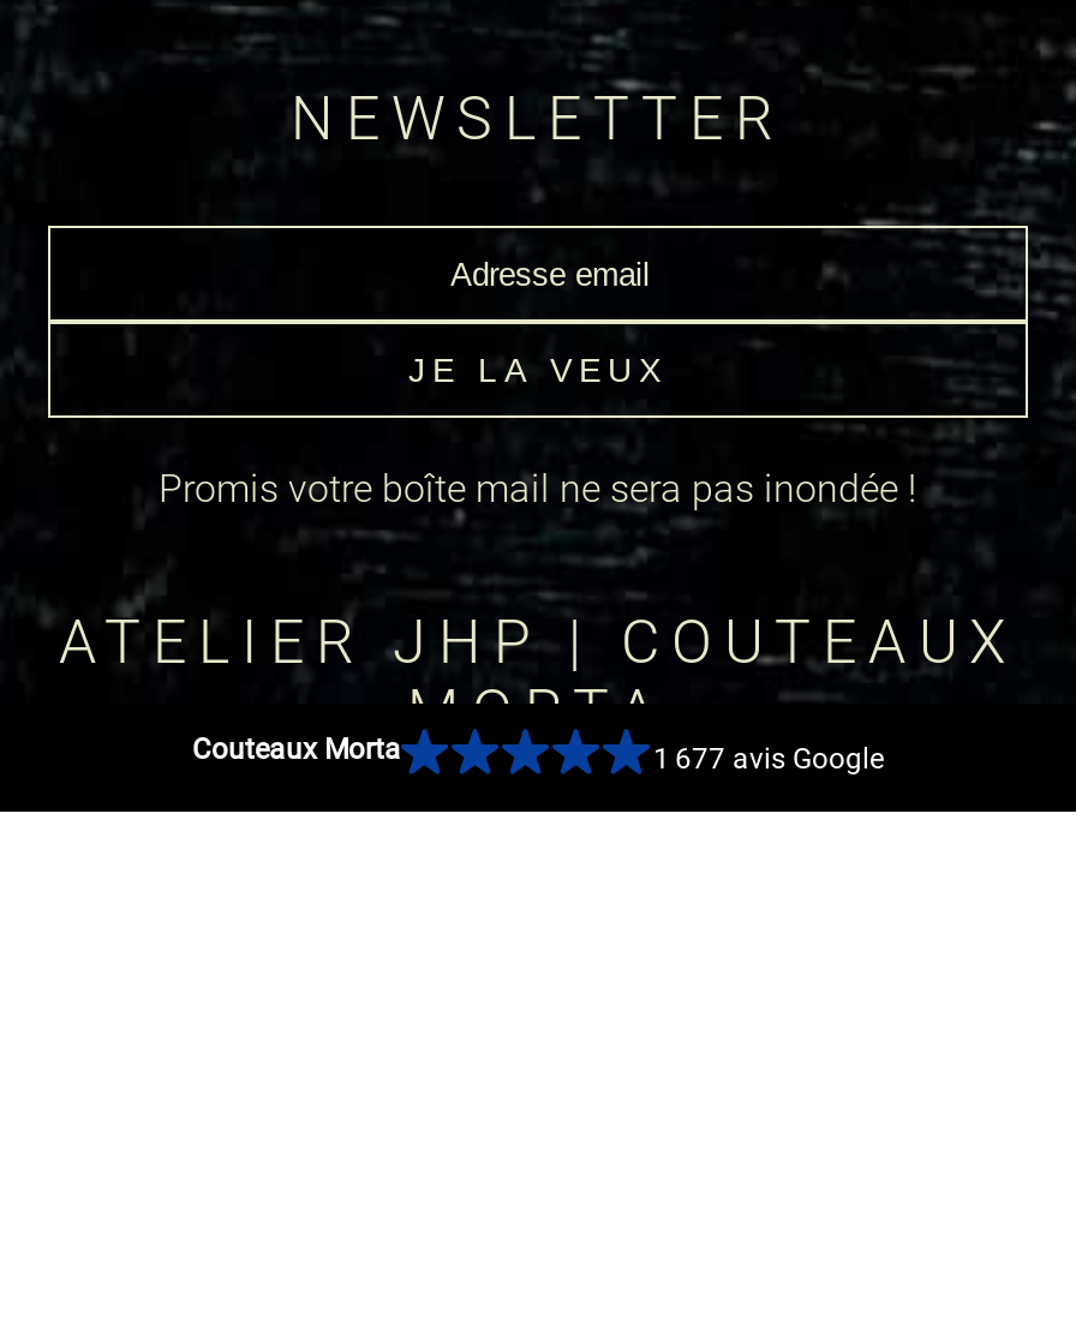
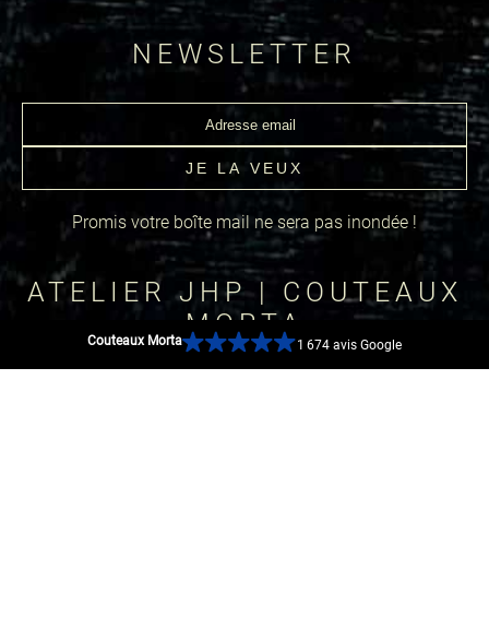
[653,741,884,775] 1 677 avis Google -> [297,337,402,352] 1 674 avis Google

